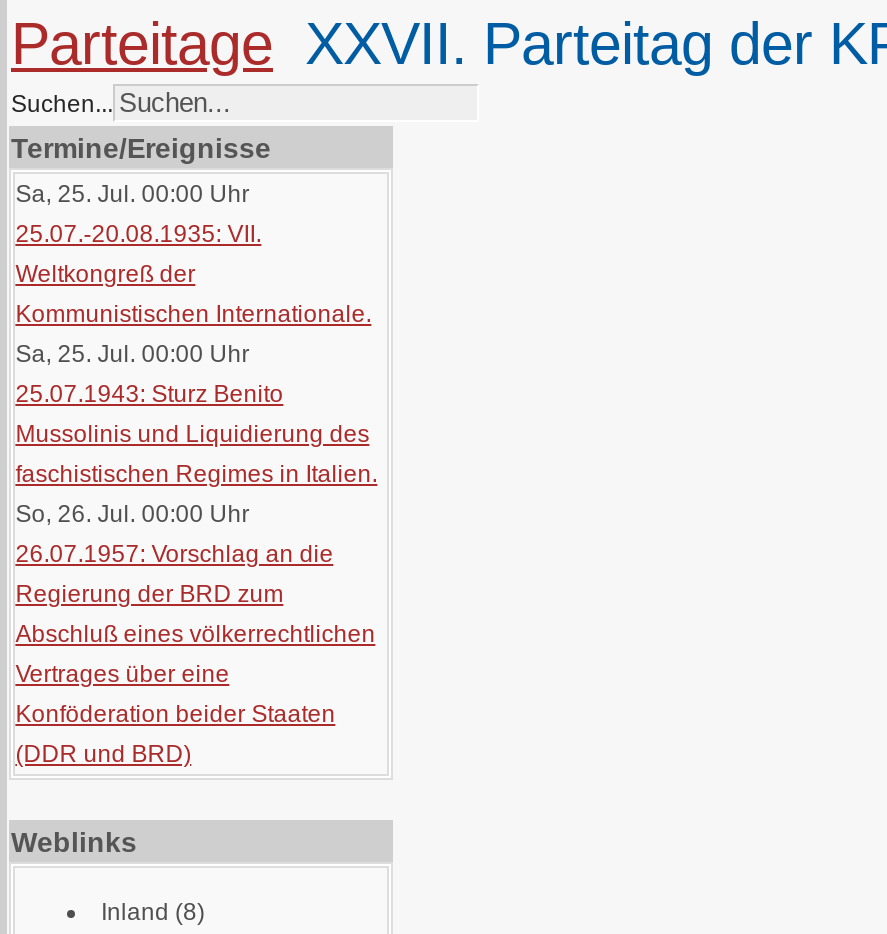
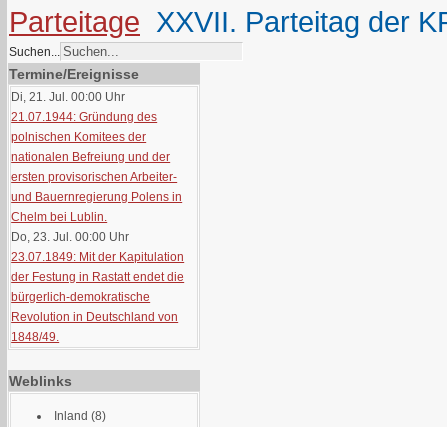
[15,180,377,768] Sa, 25. Jul. 00:00 Uhr | 25.07.-20.08.1935: VII. | Weltkongreß der | Kommunistischen Internationale. | Sa, 25. Jul. 00:00 Uhr | 25.07.1943: Sturz Benito | Mussolinis und Liquidierung des | faschistischen Regimes in Italien. | So, 26. Jul. 00:00 Uhr | 26.07.1957: Vorschlag an die | Regierung der BRD zum | Abschluß eines völkerrechtlichen | Vertrages über eine | Konföderation beider Staaten | (DDR und BRD) -> [11,90,184,344] Di, 21. Jul. 00:00 Uhr | 21.07.1944: Gründung des | polnischen Komitees der | nationalen Befreiung und der | ersten provisorischen Arbeiter- | und Bauernregierung Polens in | Chelm bei Lublin. | Do, 23. Jul. 00:00 Uhr | 23.07.1849: Mit der Kapitulation | der Festung in Rastatt endet die | bürgerlich-demokratische | Revolution in Deutschland von | 1848/49.

